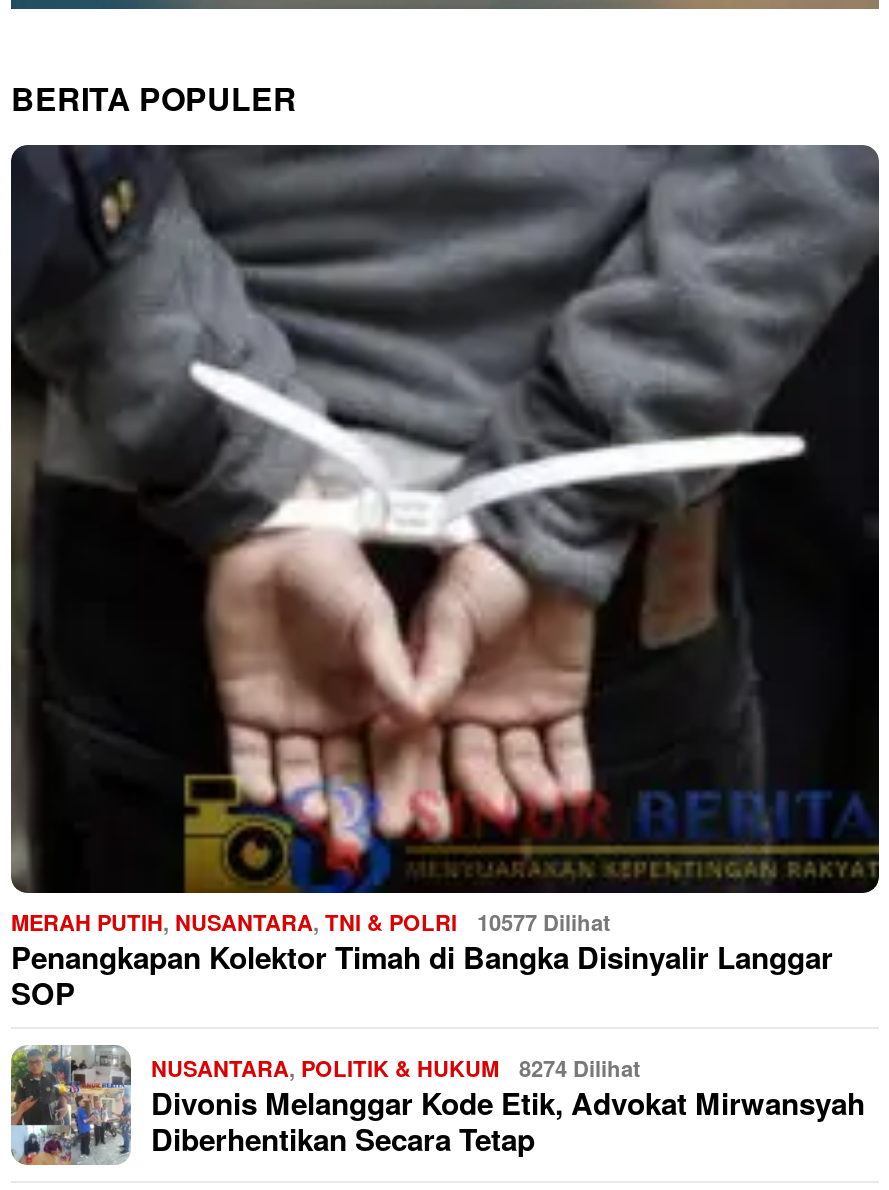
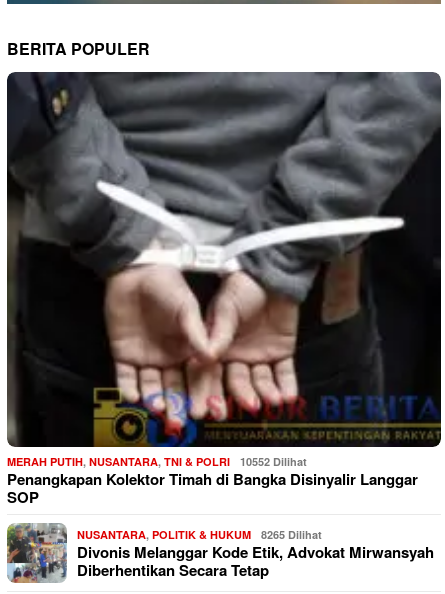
[11,908,611,938] MERAH PUTIH, NUSANTARA, TNI & POLRI 10577 Dilihat -> [7,454,307,469] MERAH PUTIH, NUSANTARA, TNI & POLRI 10552 Dilihat
[151,1054,641,1084] NUSANTARA, POLITIK & HUKUM 8274 Dilihat -> [77,527,322,542] NUSANTARA, POLITIK & HUKUM 8265 Dilihat

